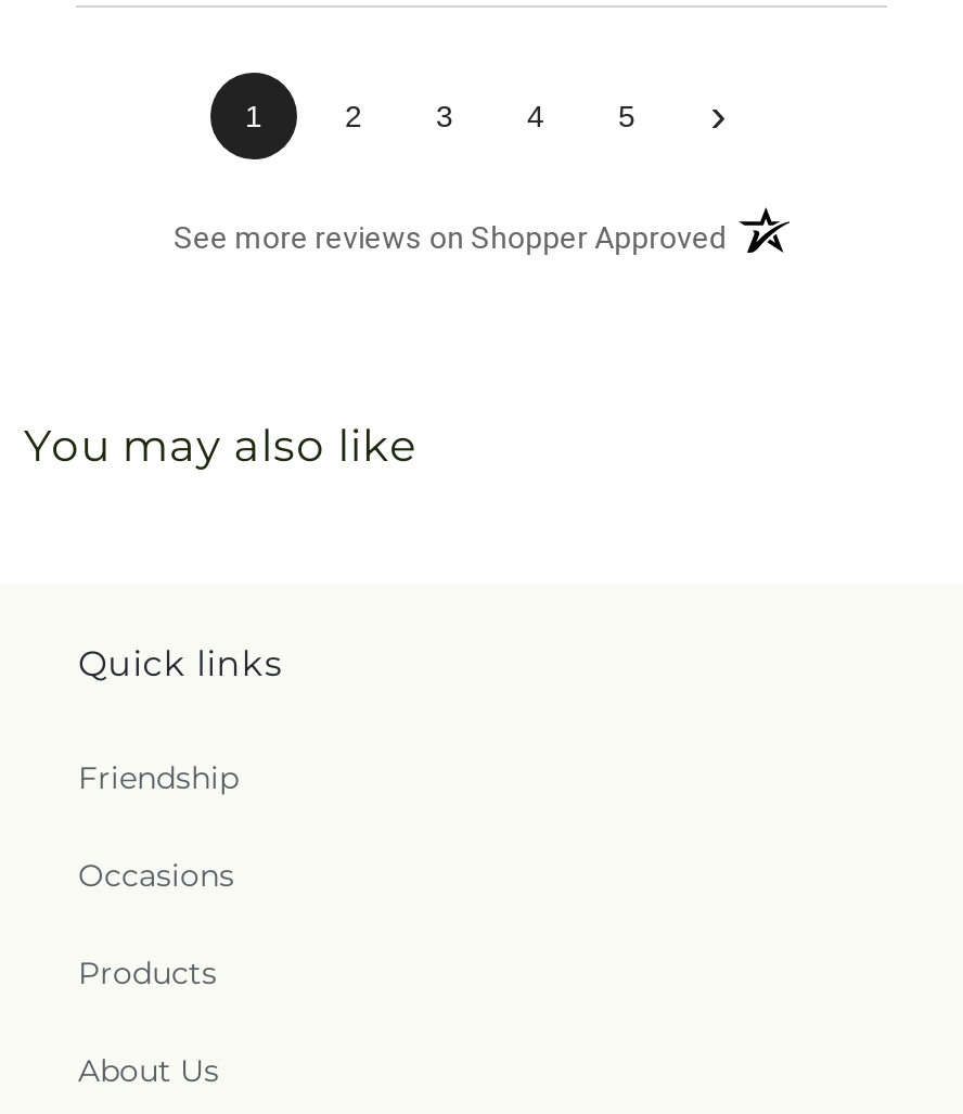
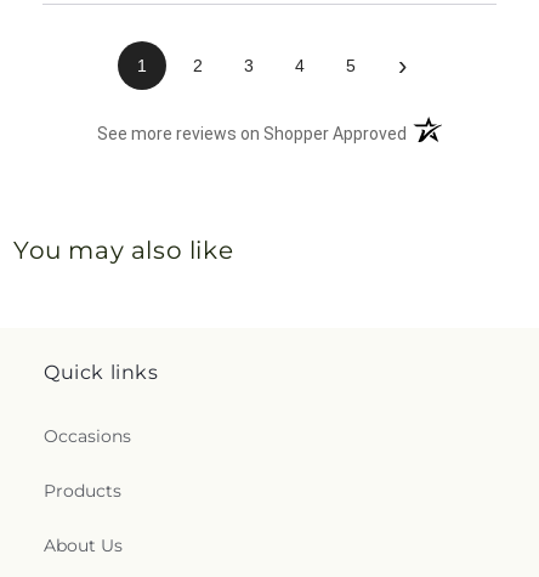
[78,759,239,798] Friendship -> none

